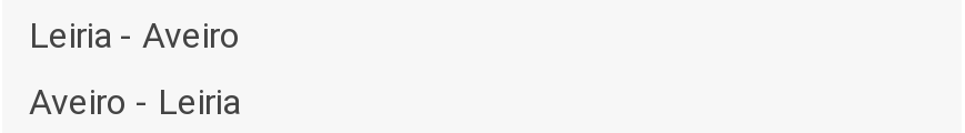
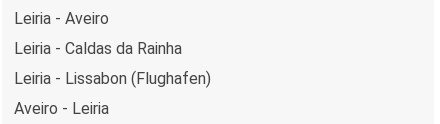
none -> [14,38,211,87] Leiria - Caldas da Rainha | Leiria - Lissabon (Flughafen)

